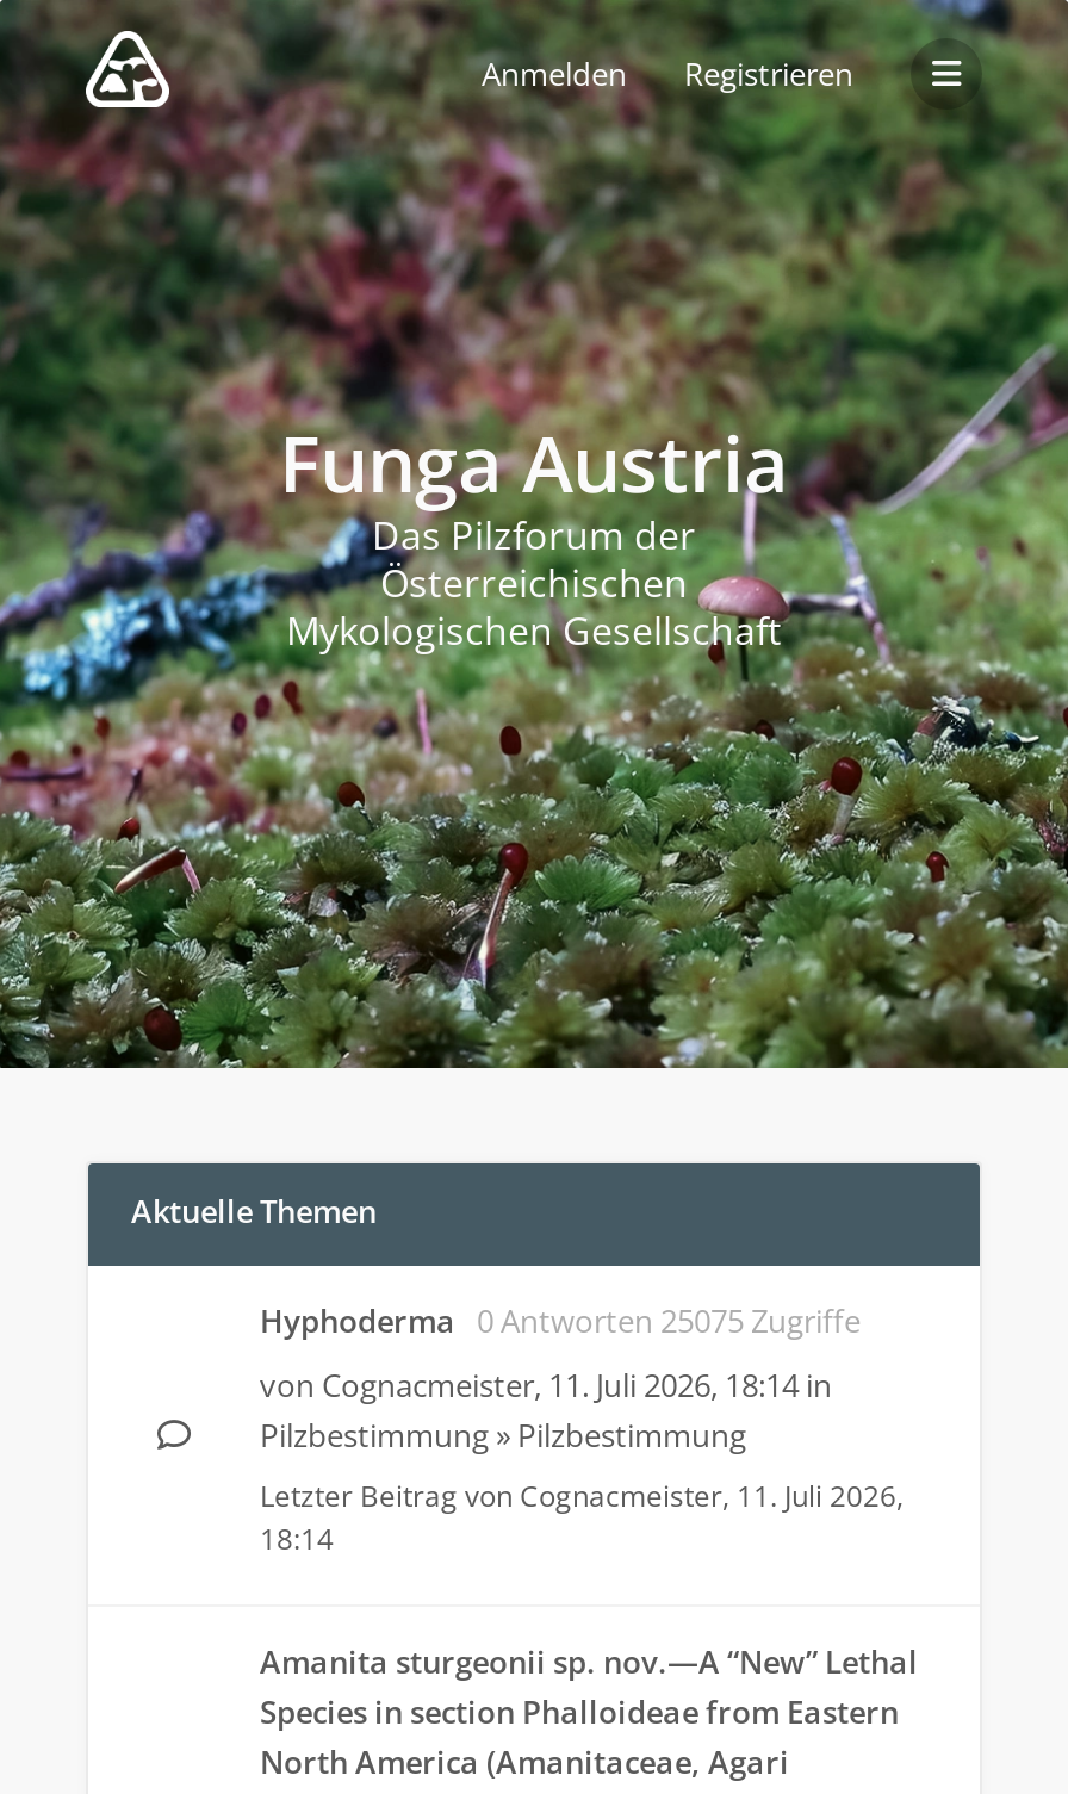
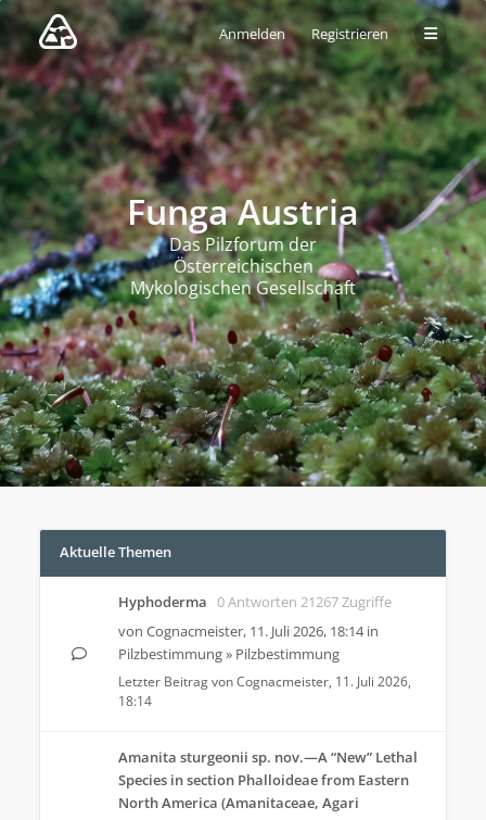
[260,1299,861,1342] Hyphoderma 0 Antworten 25075 Zugriffe -> [118,592,392,611] Hyphoderma 0 Antworten 21267 Zugriffe

